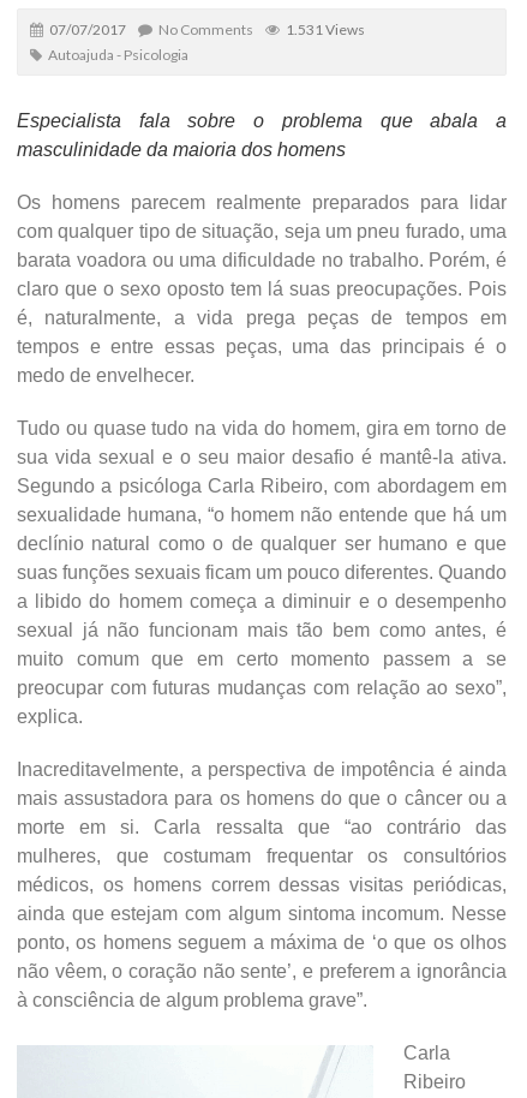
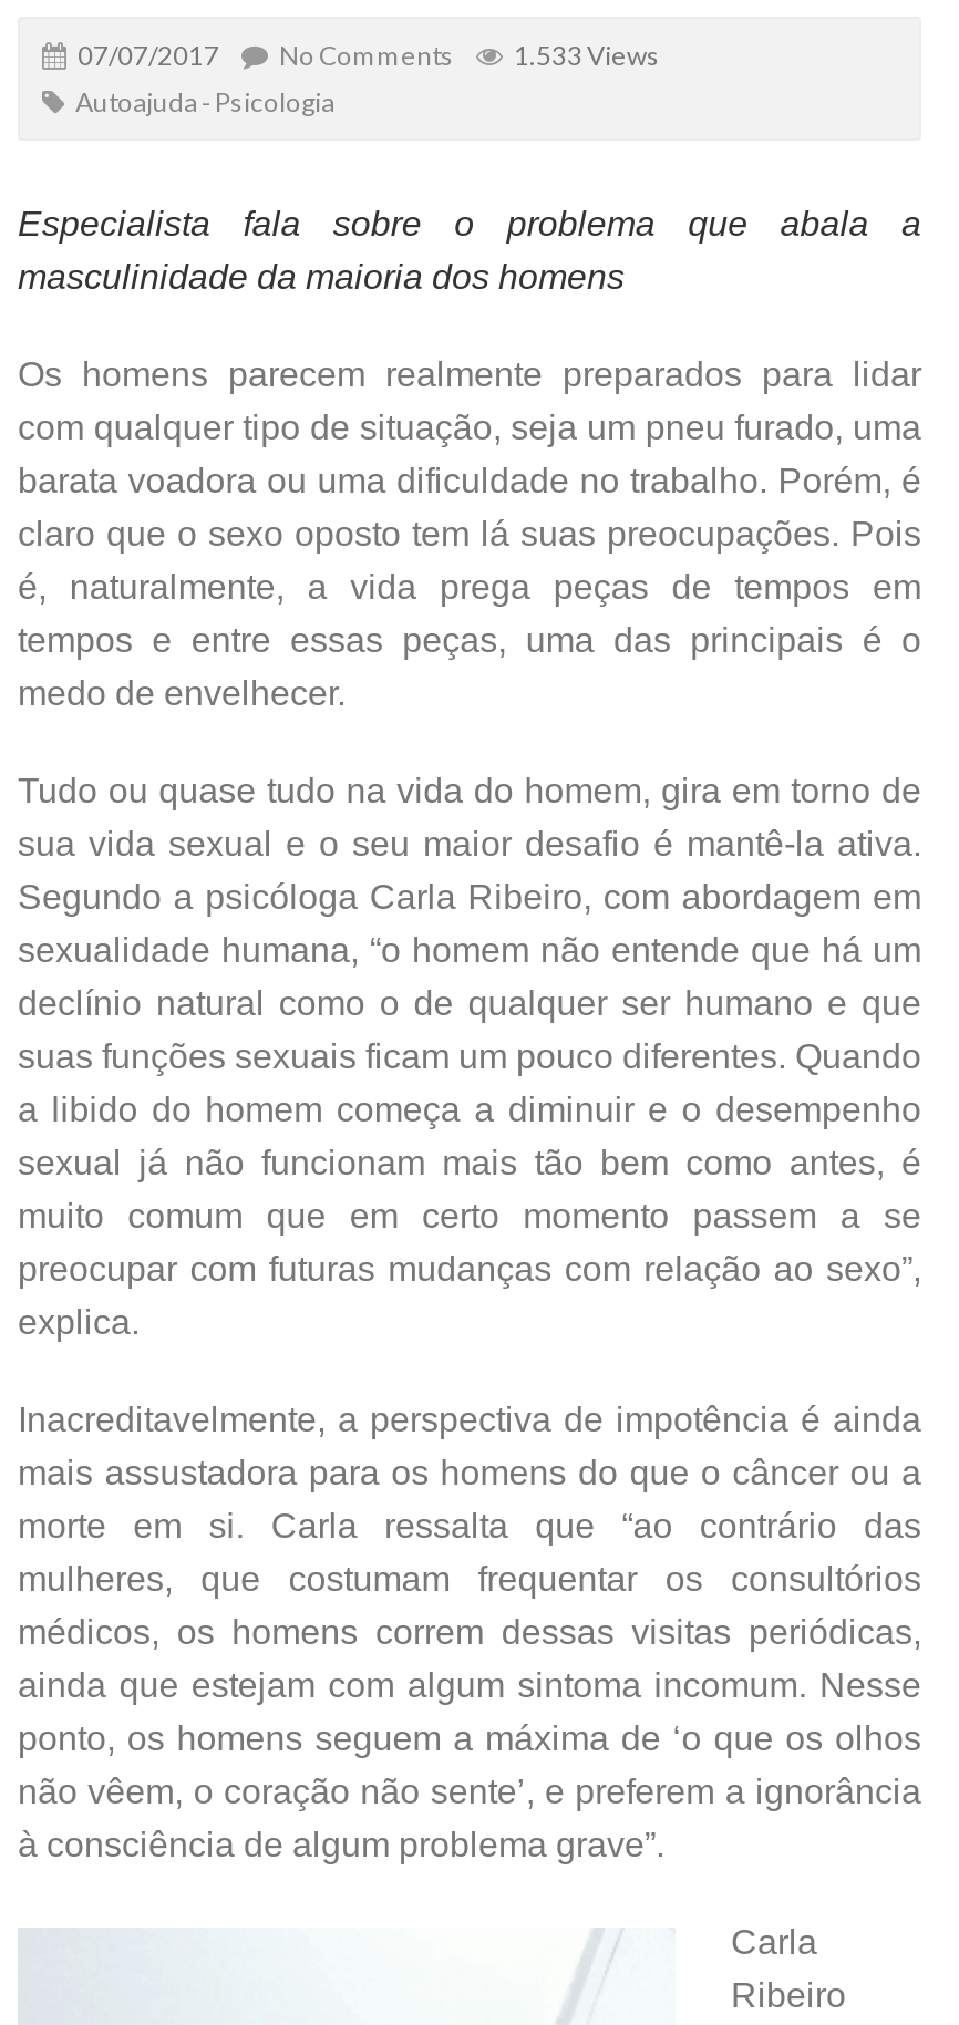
[49,20,365,38] 07/07/2017 No Comments 1.531 Views -> [78,38,660,71] 07/07/2017 No Comments 1.533 Views

